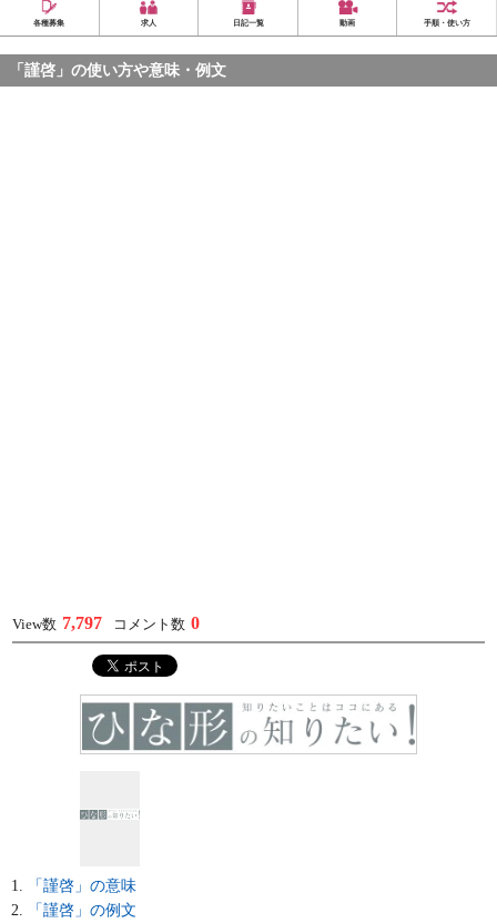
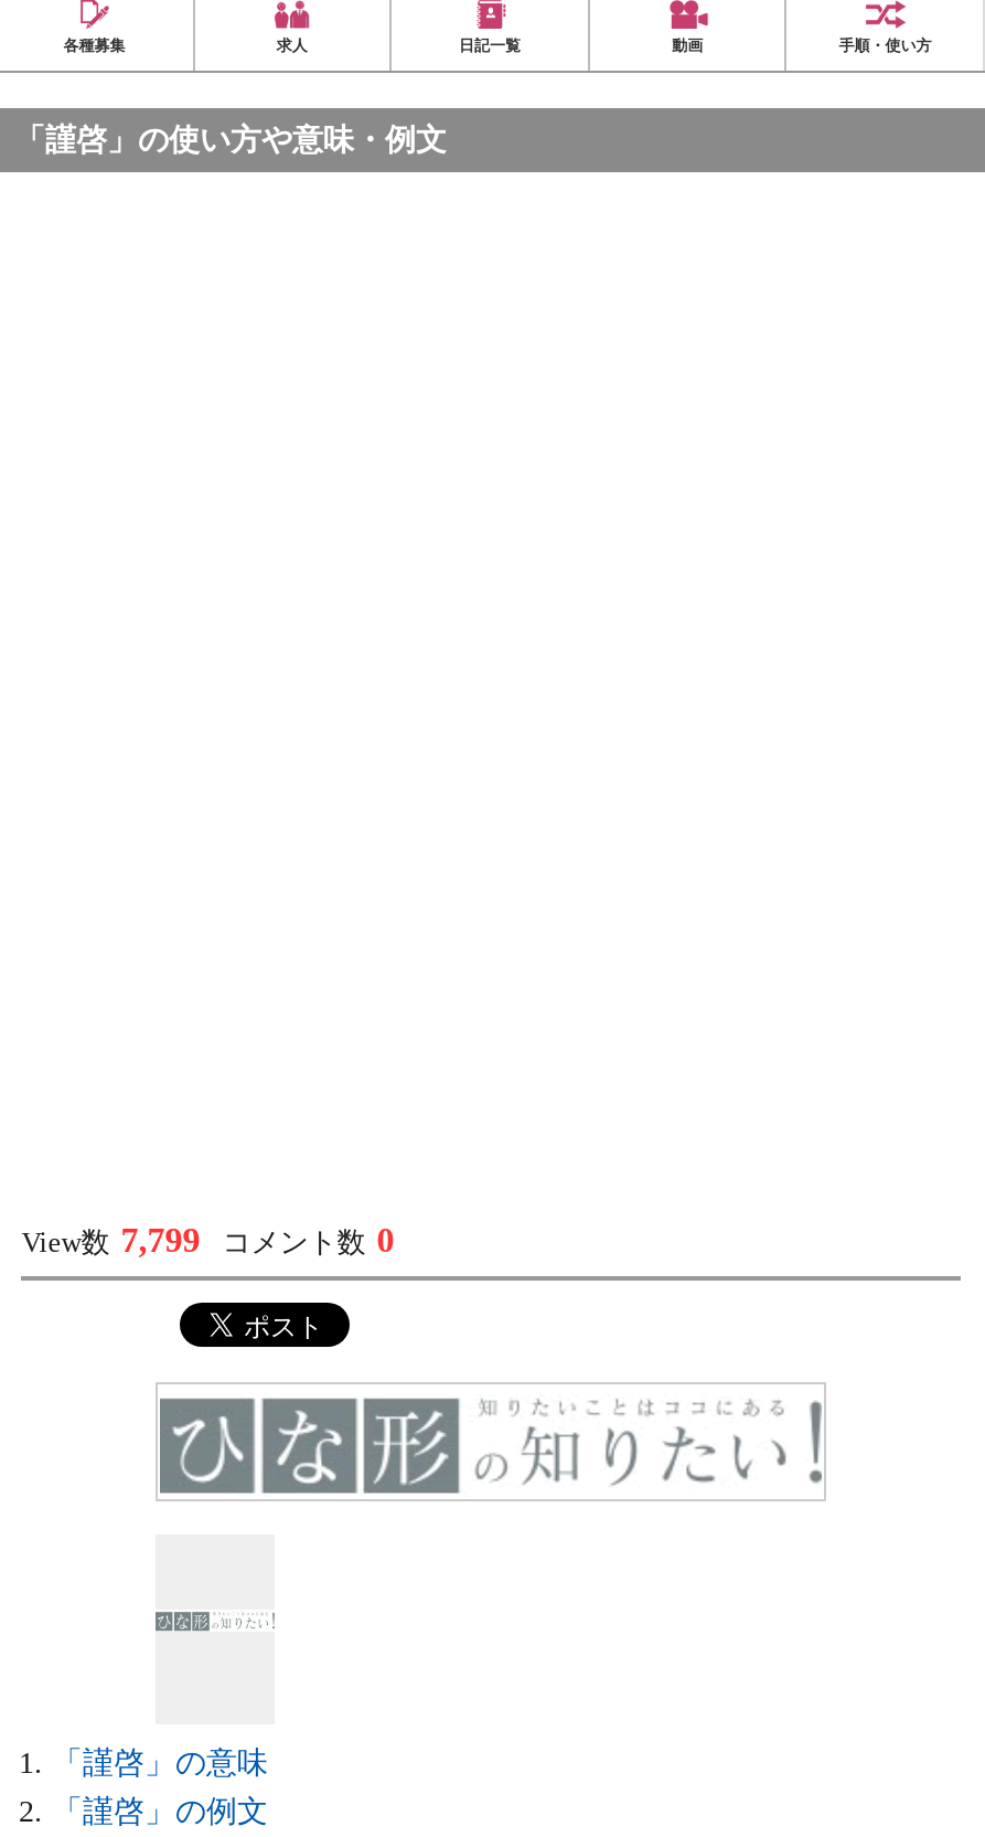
[12,614,200,632] View数 7,797 コメント数 0 -> [21,1221,394,1259] View数 7,799 コメント数 0

